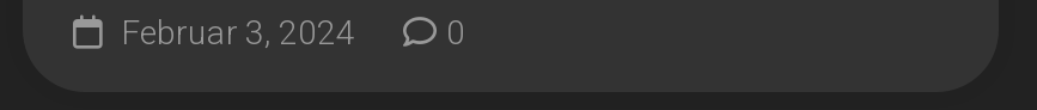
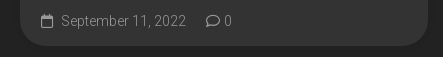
[114,13,355,51] Februar 3, 2024 -> [58,12,186,28] September 11, 2022

